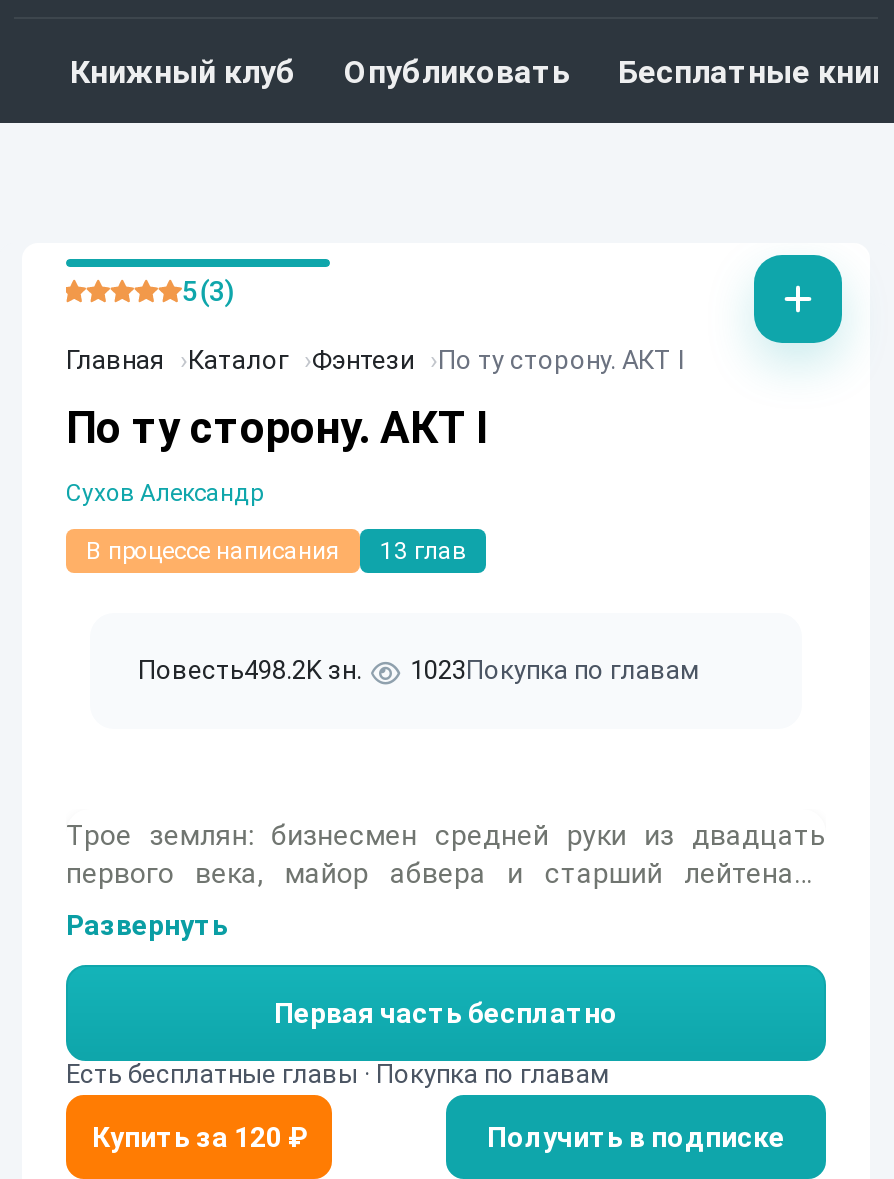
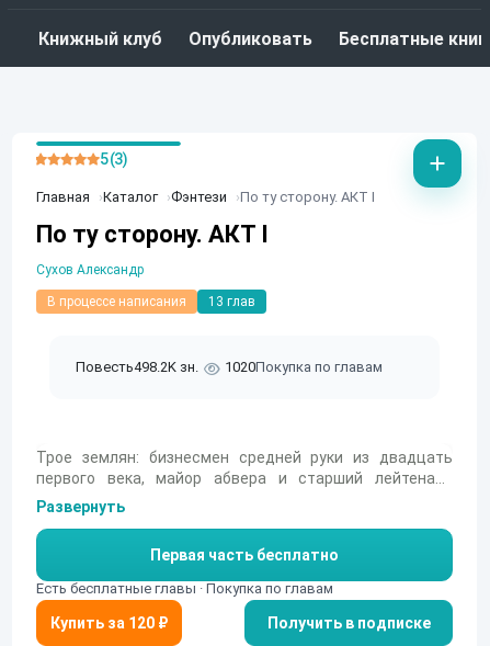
[410,655,698,685] 1023Покупка по главам -> [225,359,383,375] 1020Покупка по главам

